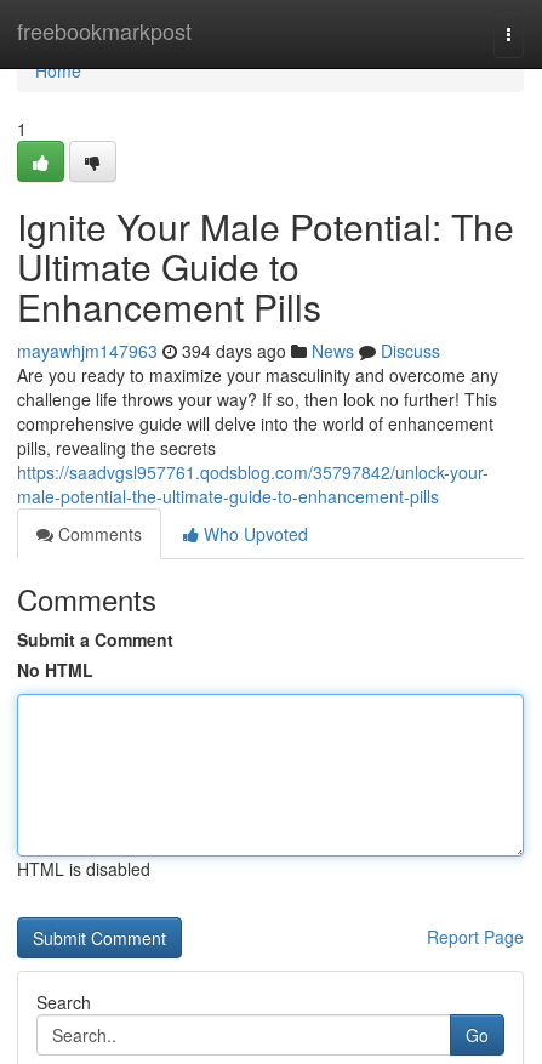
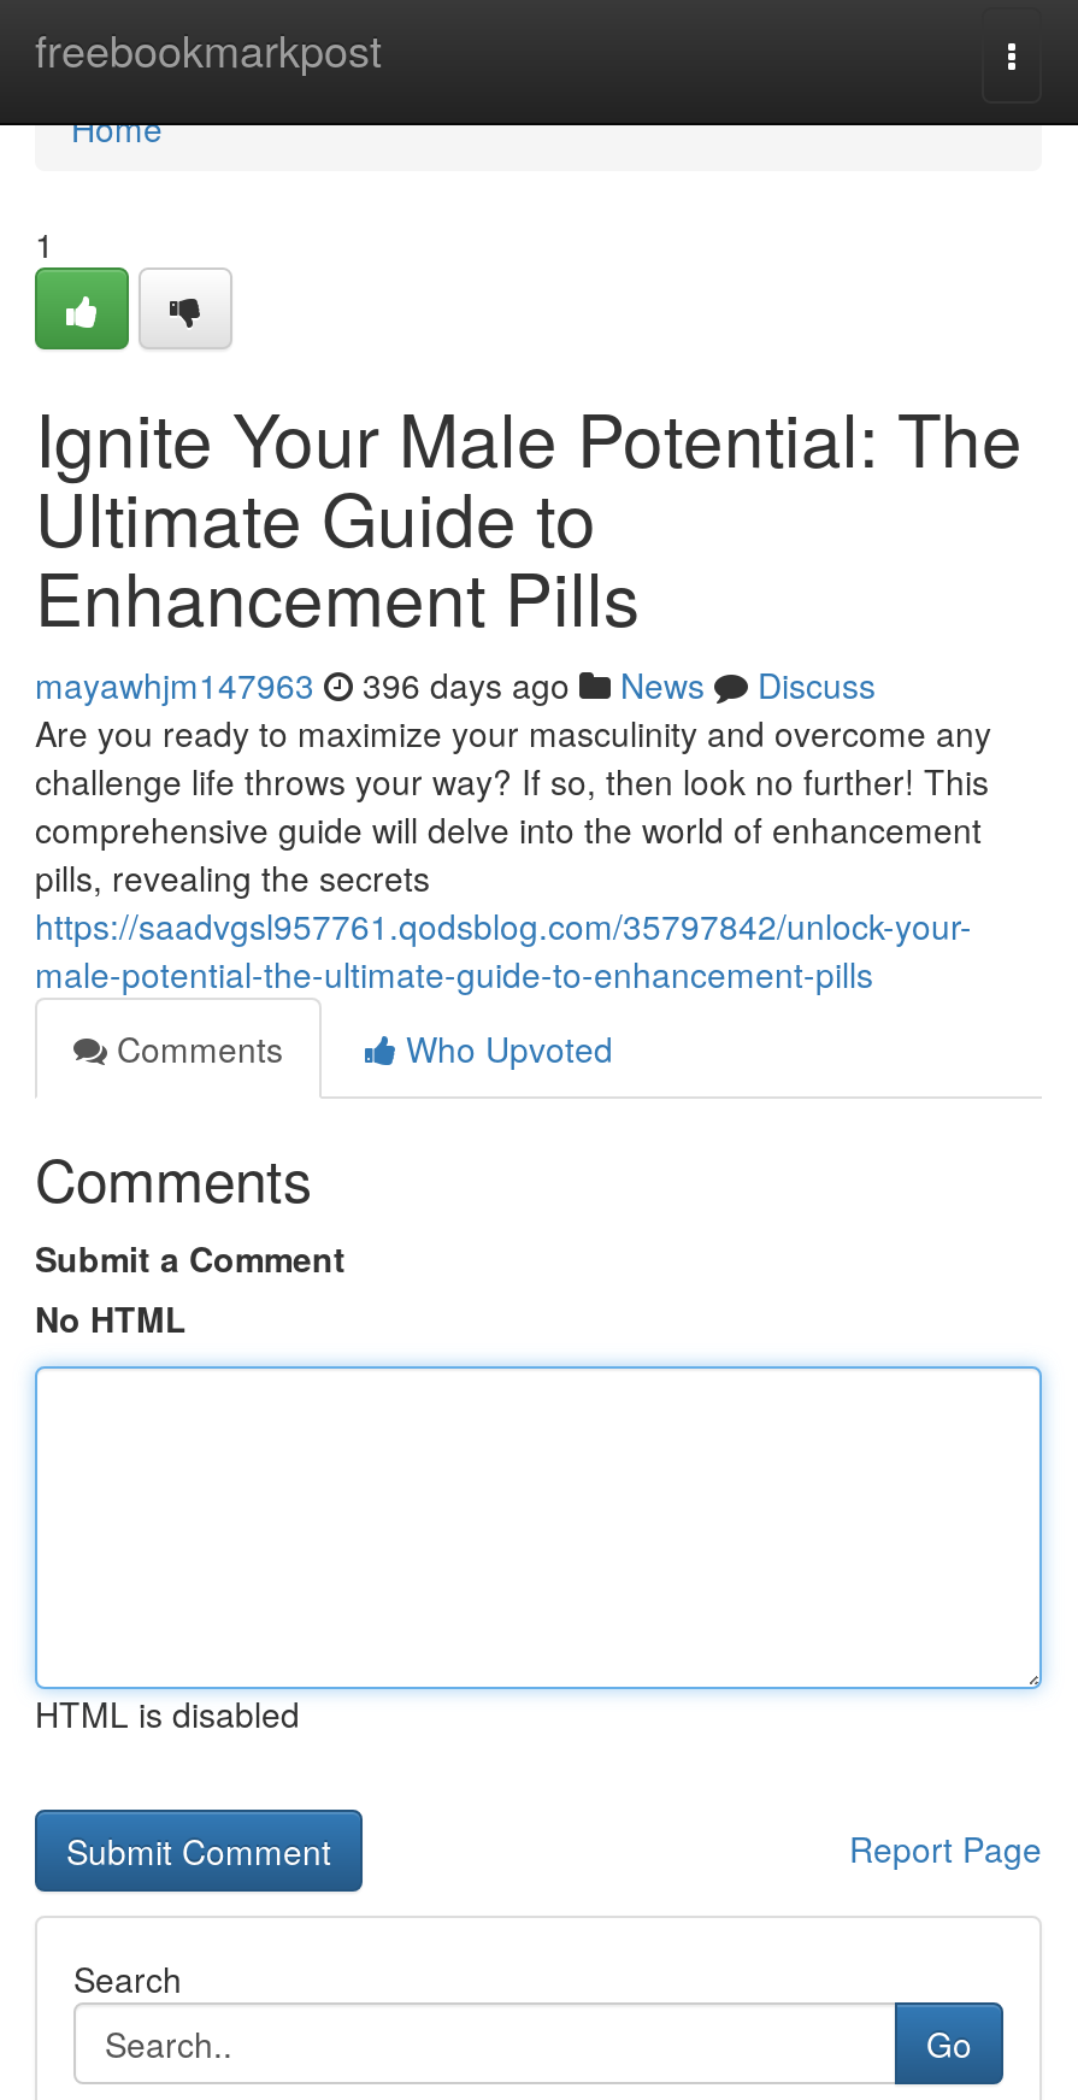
[17,338,440,363] mayawhjm147963 394 days ago News Discuss -> [35,660,876,708] mayawhjm147963 396 days ago News Discuss

